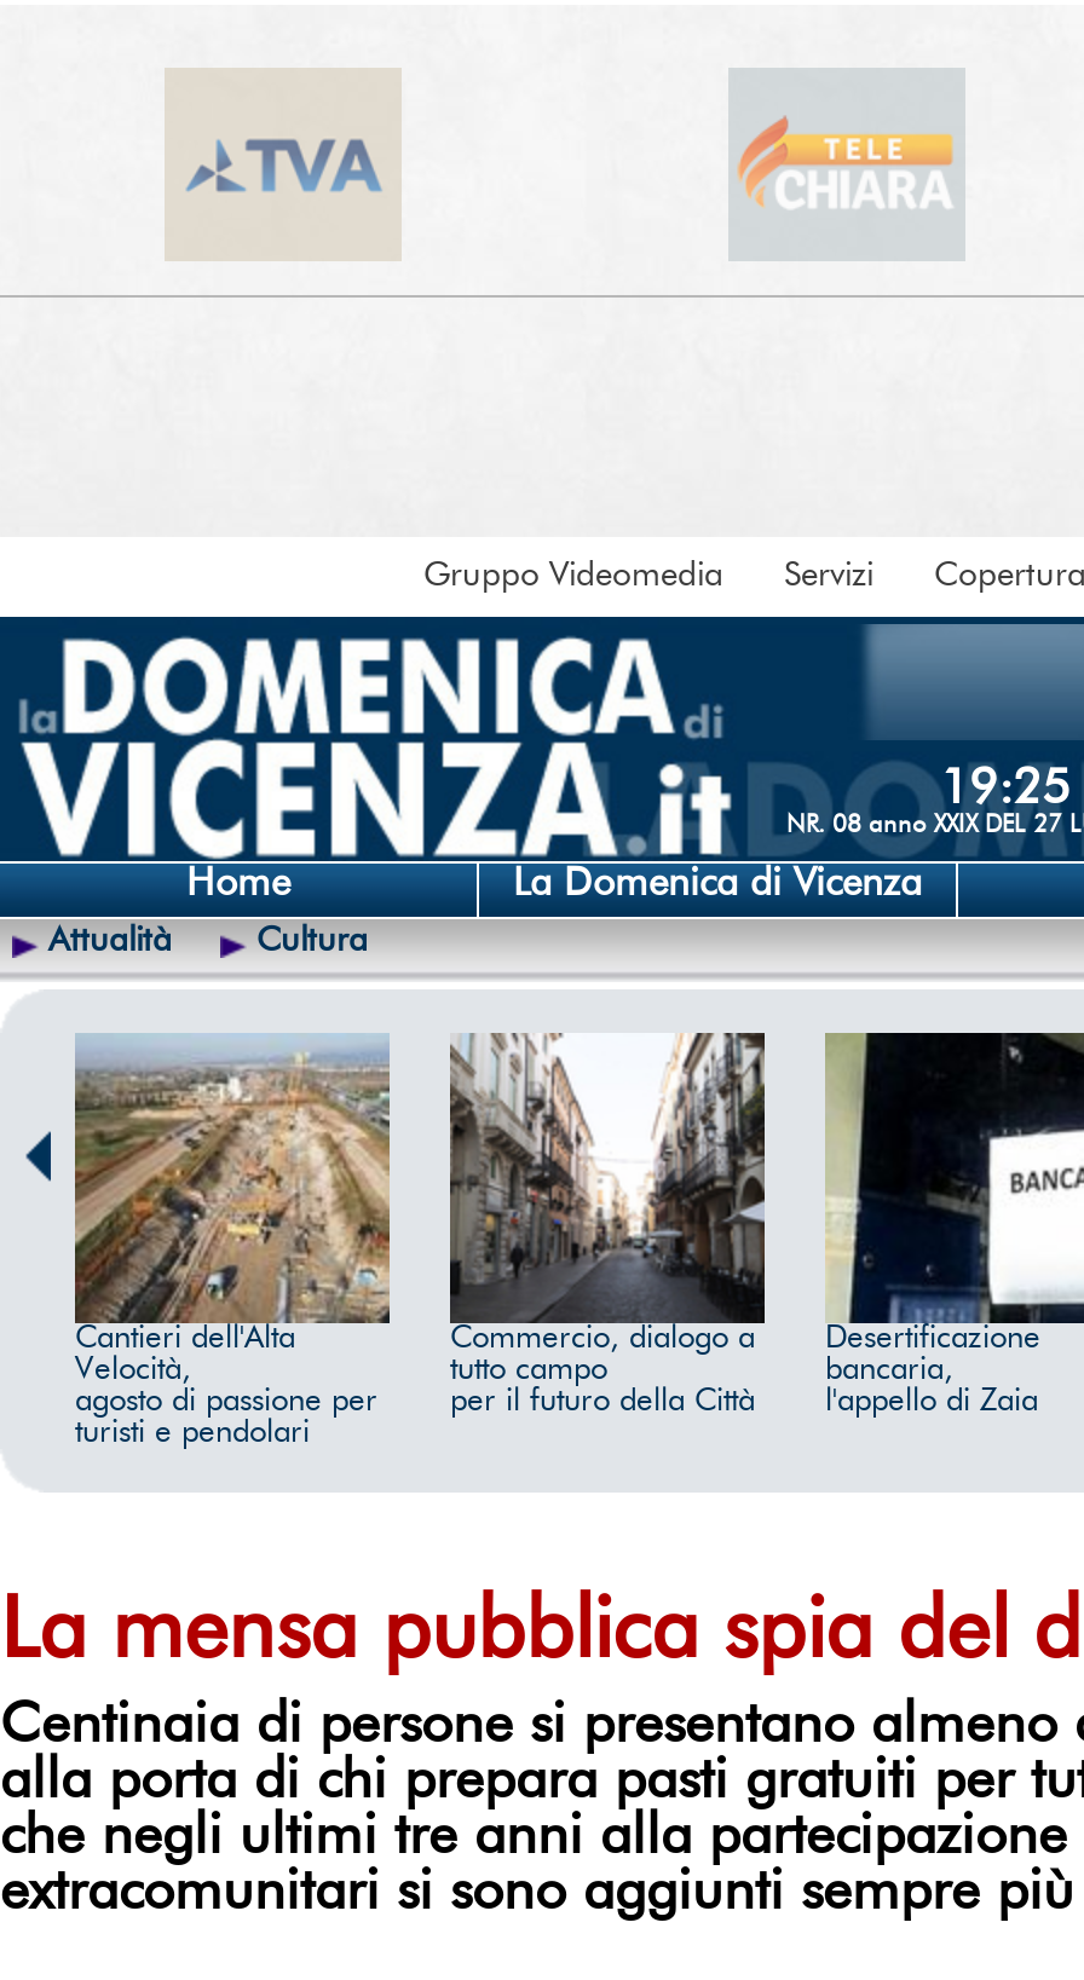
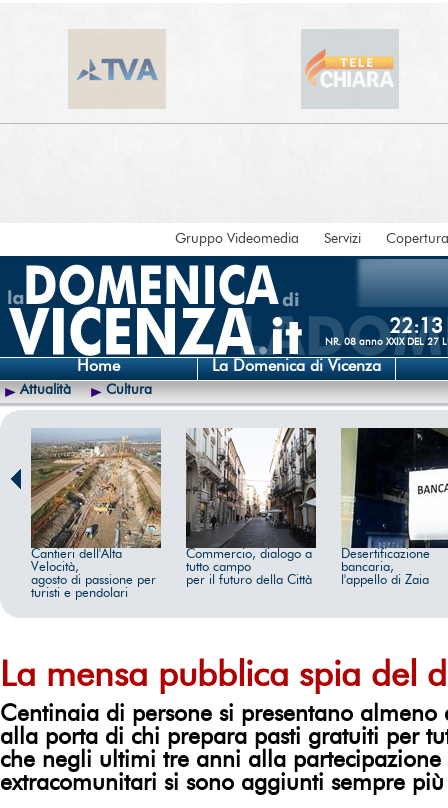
[940,764,1071,813] 19:25 -> [388,317,442,337] 22:13

